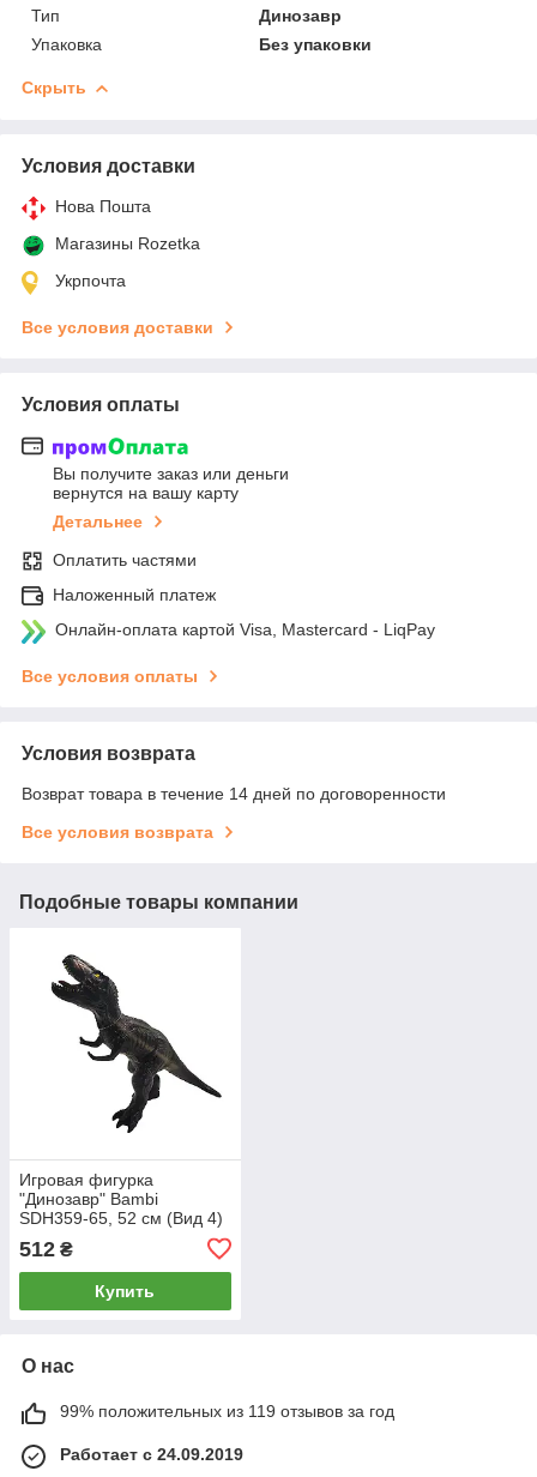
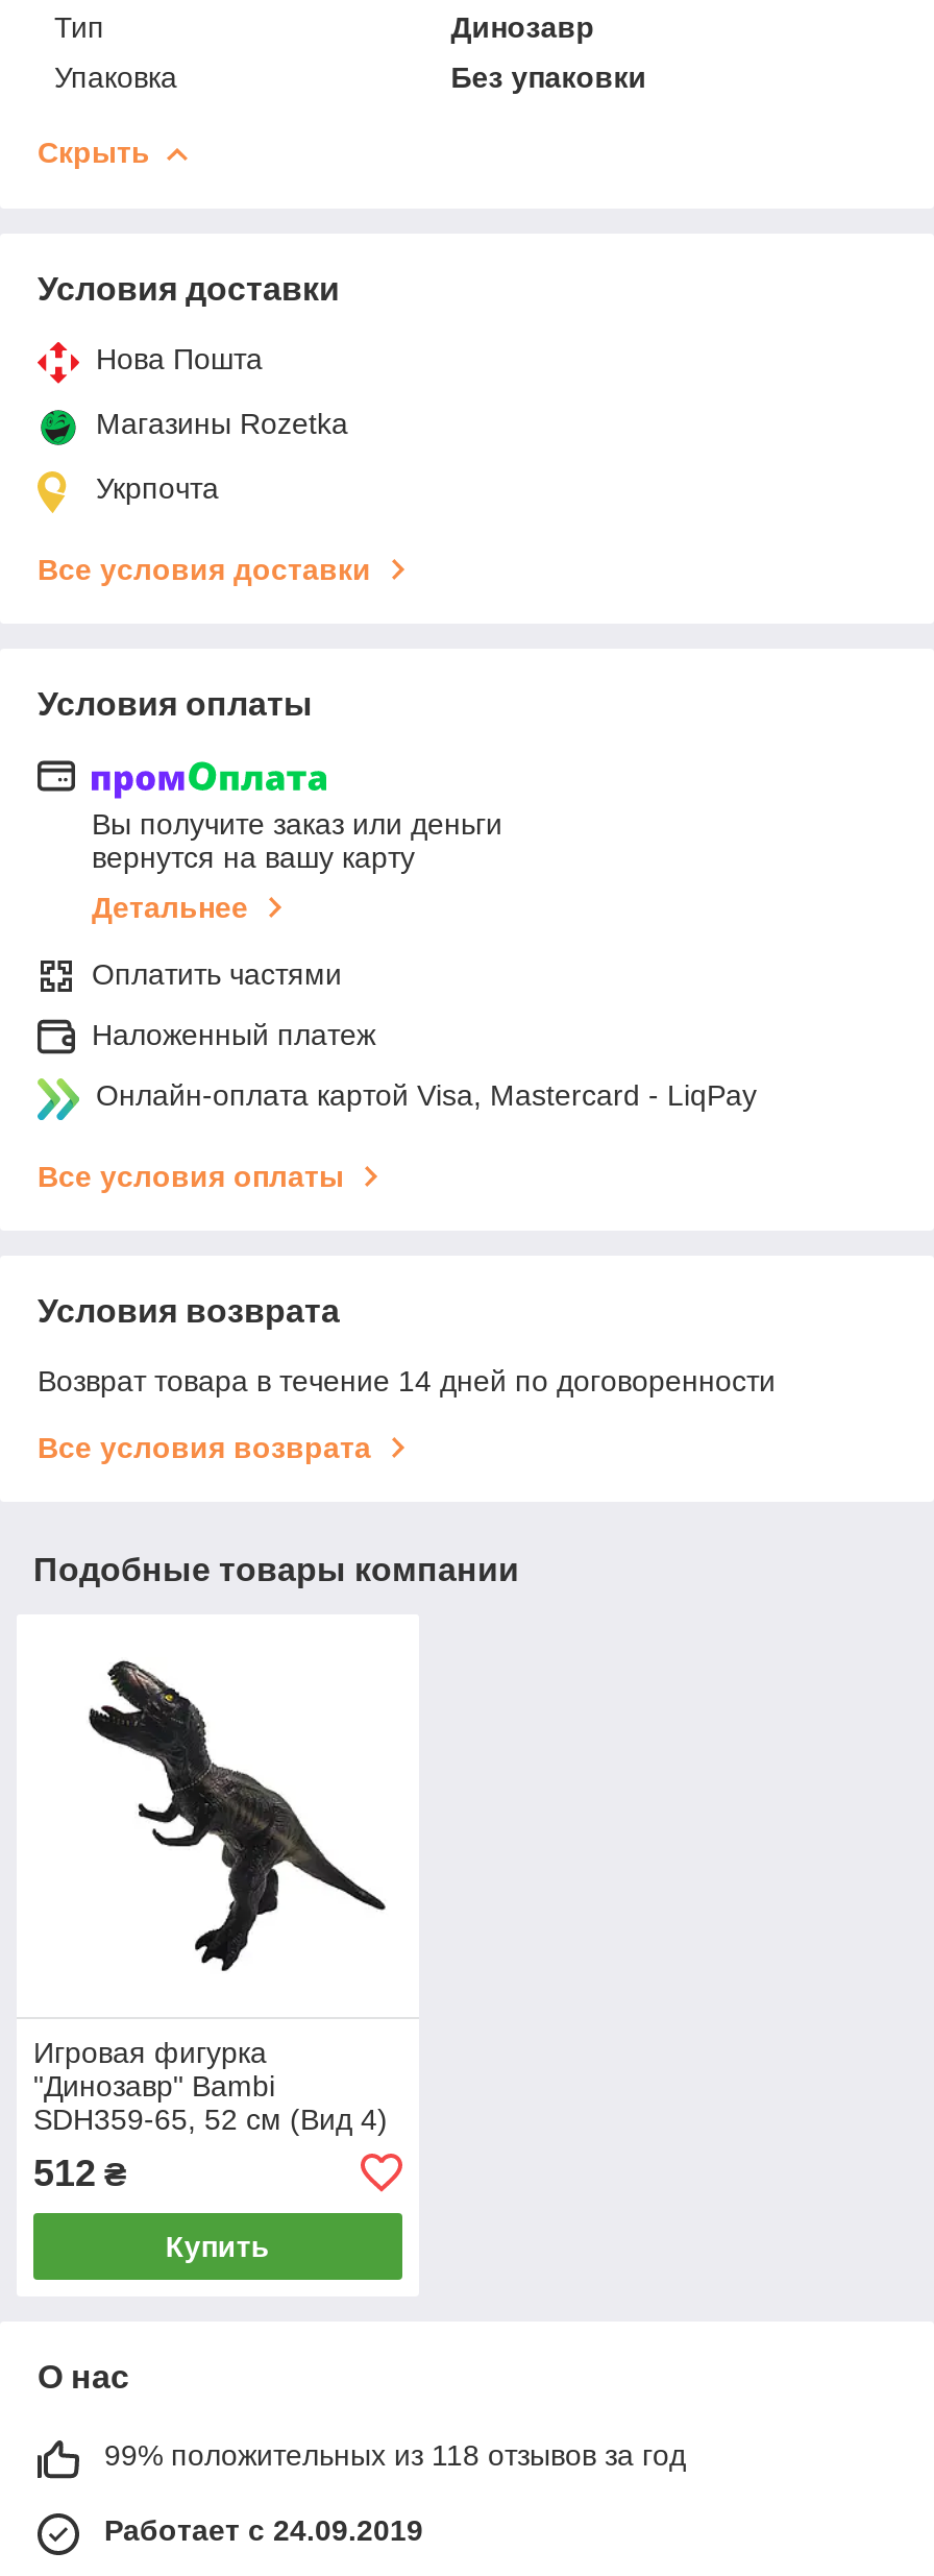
[60,1401,394,1420] 99% положительных из 119 отзывов за год -> [104,2438,686,2471] 99% положительных из 118 отзывов за год

